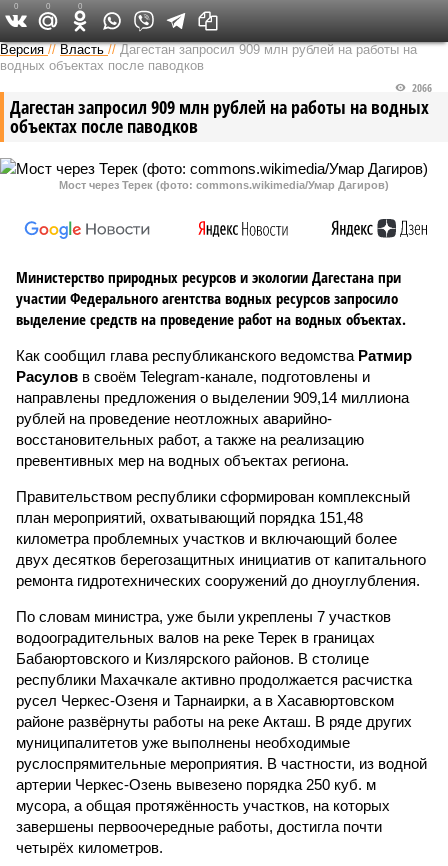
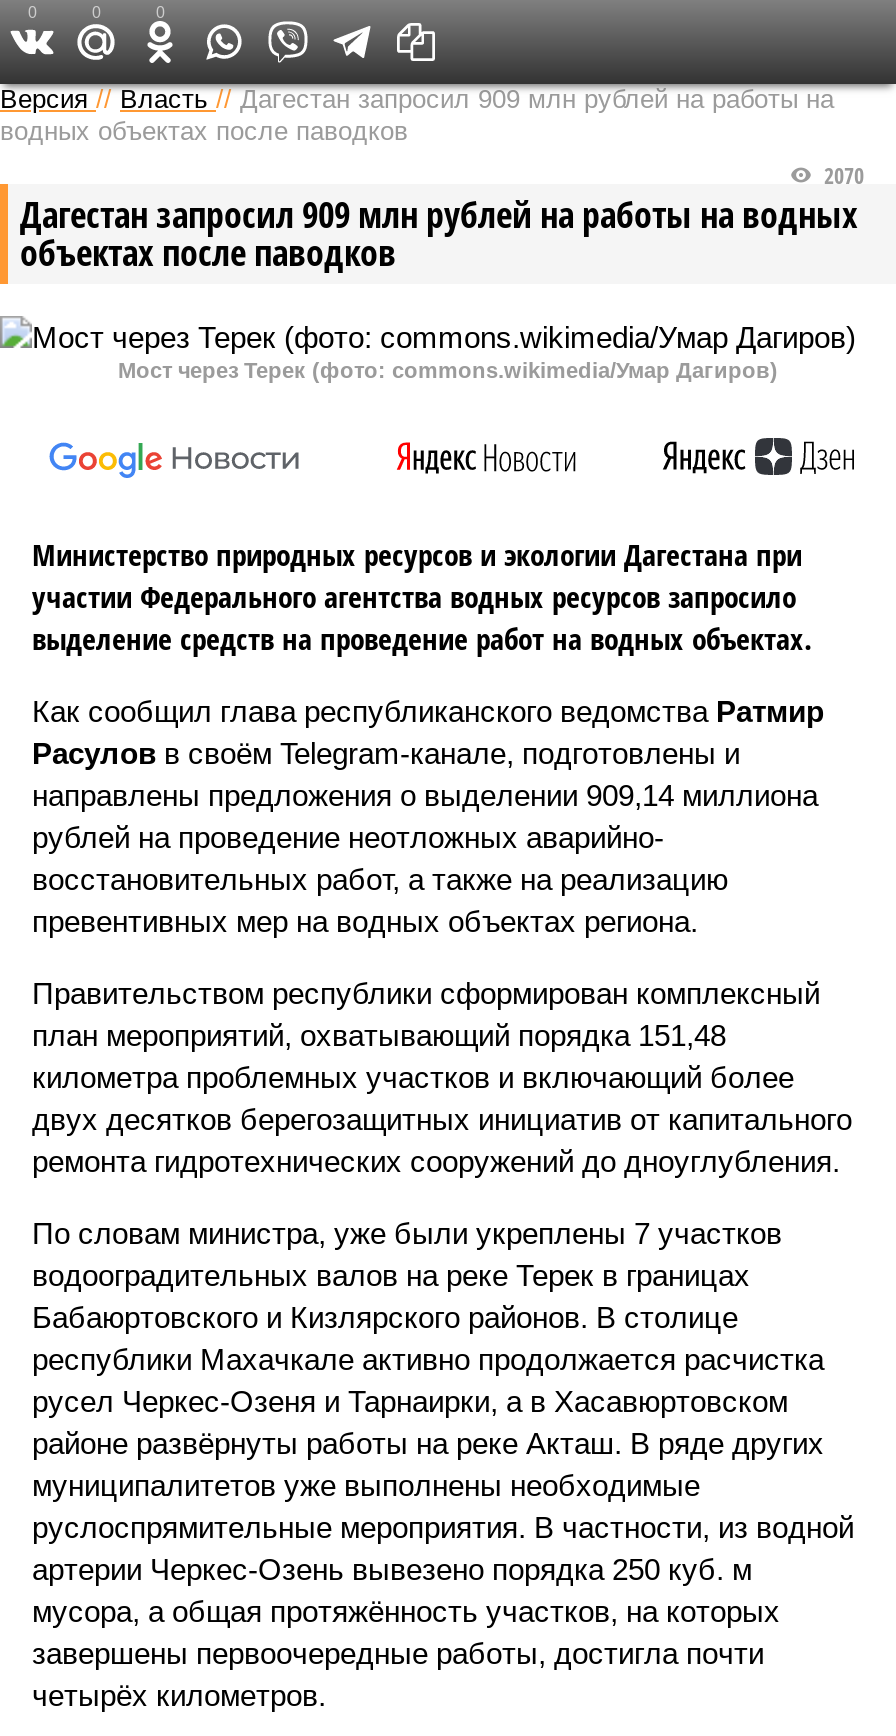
[409,80,432,95] 2066 -> [818,160,864,190] 2070

